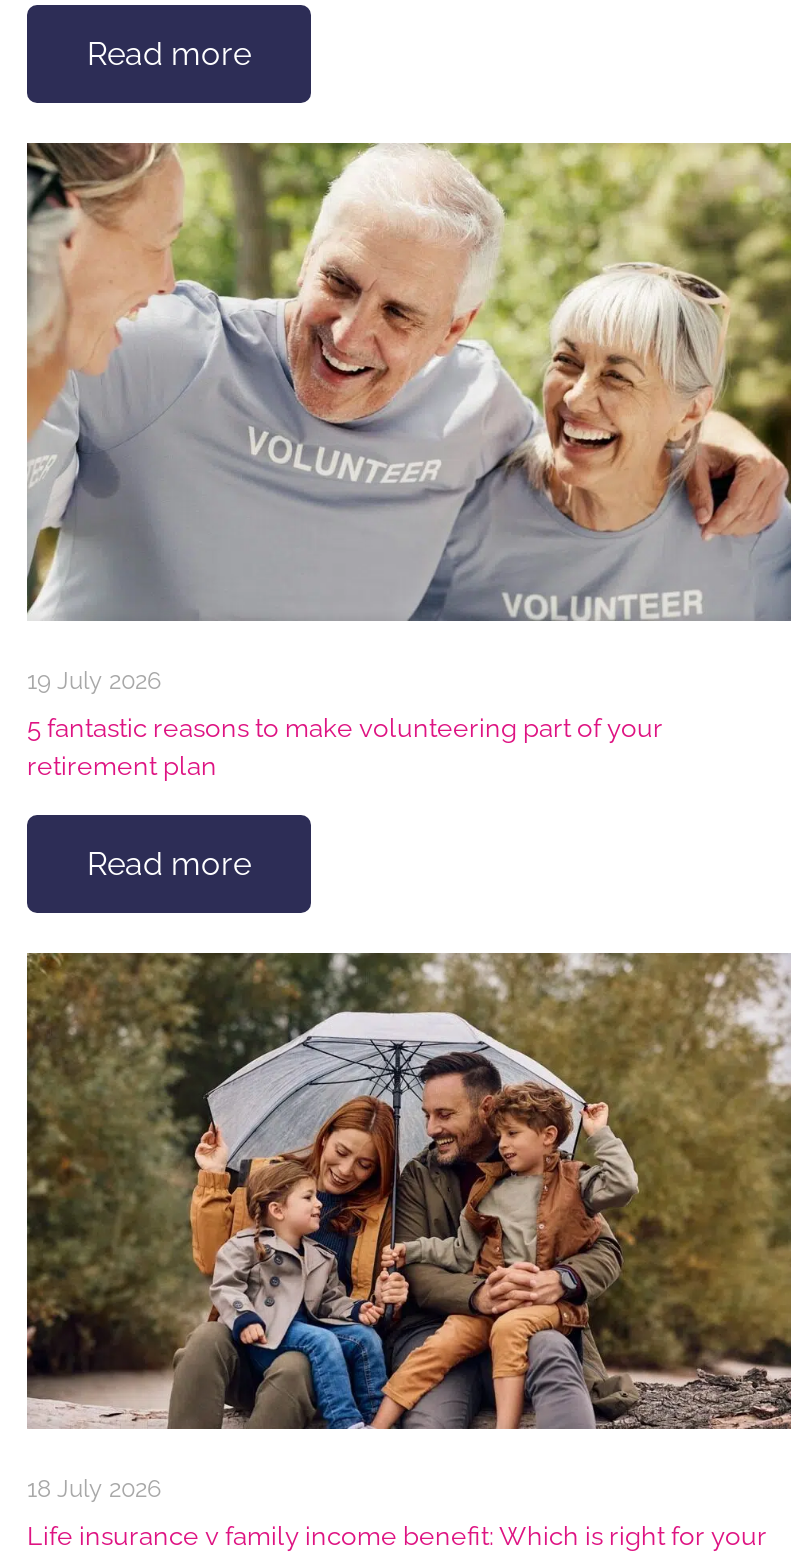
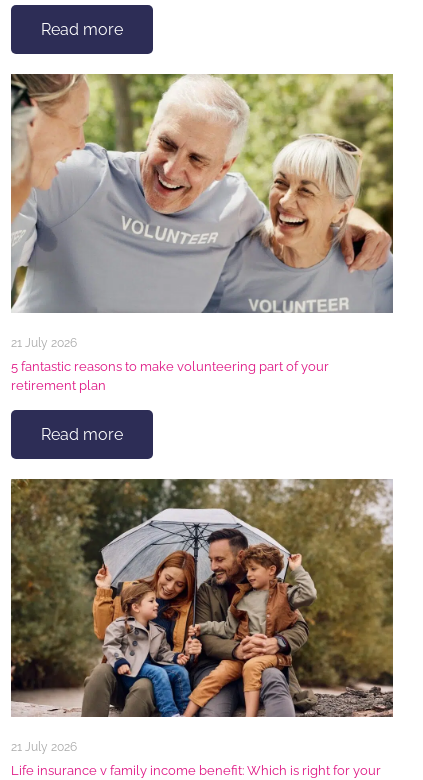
[27,666,161,694] 19 July 2026 -> [11,335,77,349] 21 July 2026
[27,1475,161,1503] 18 July 2026 -> [11,740,77,754] 21 July 2026

